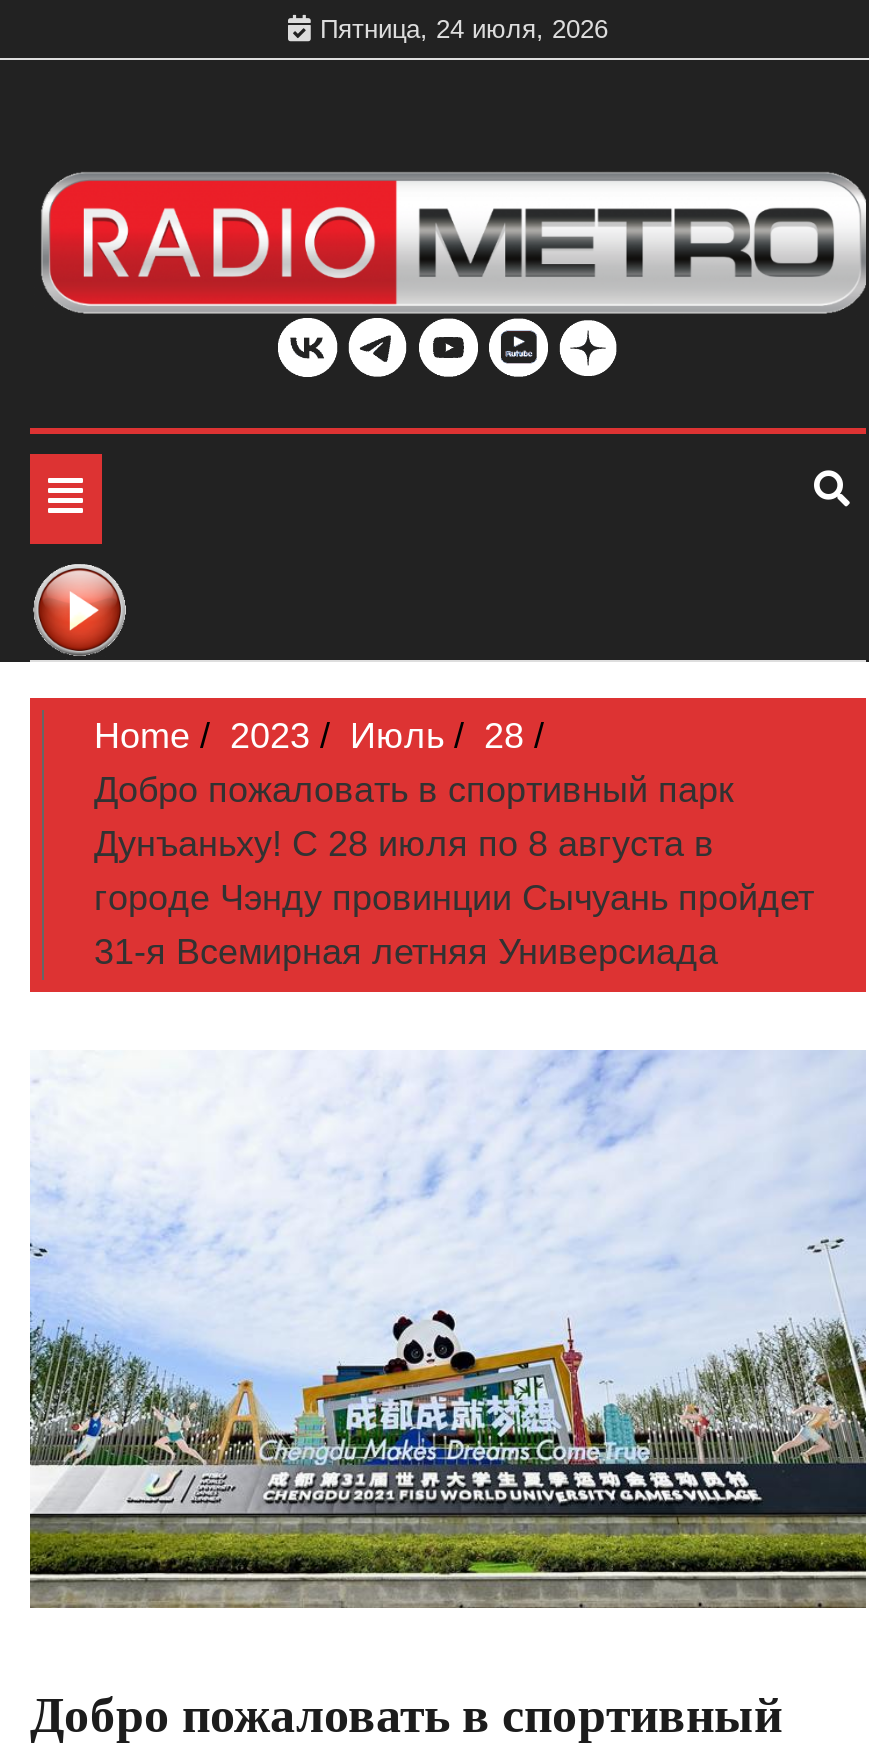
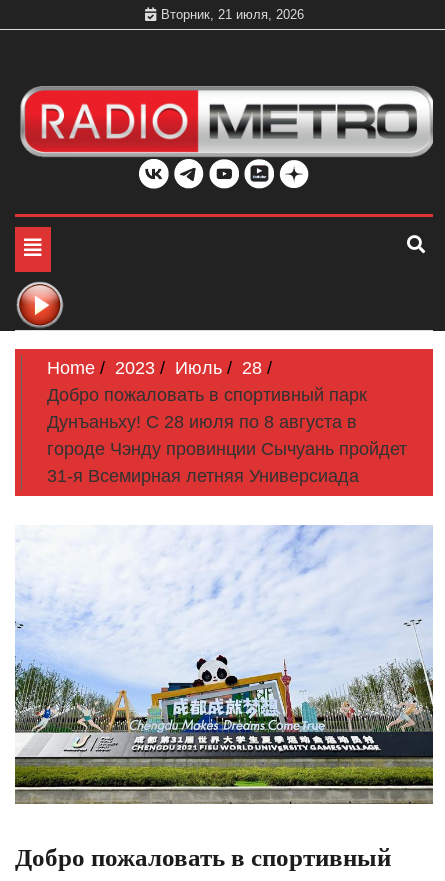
[320,14,608,44] Пятница, 24 июля, 2026 -> [160,7,303,22] Вторник, 21 июля, 2026

